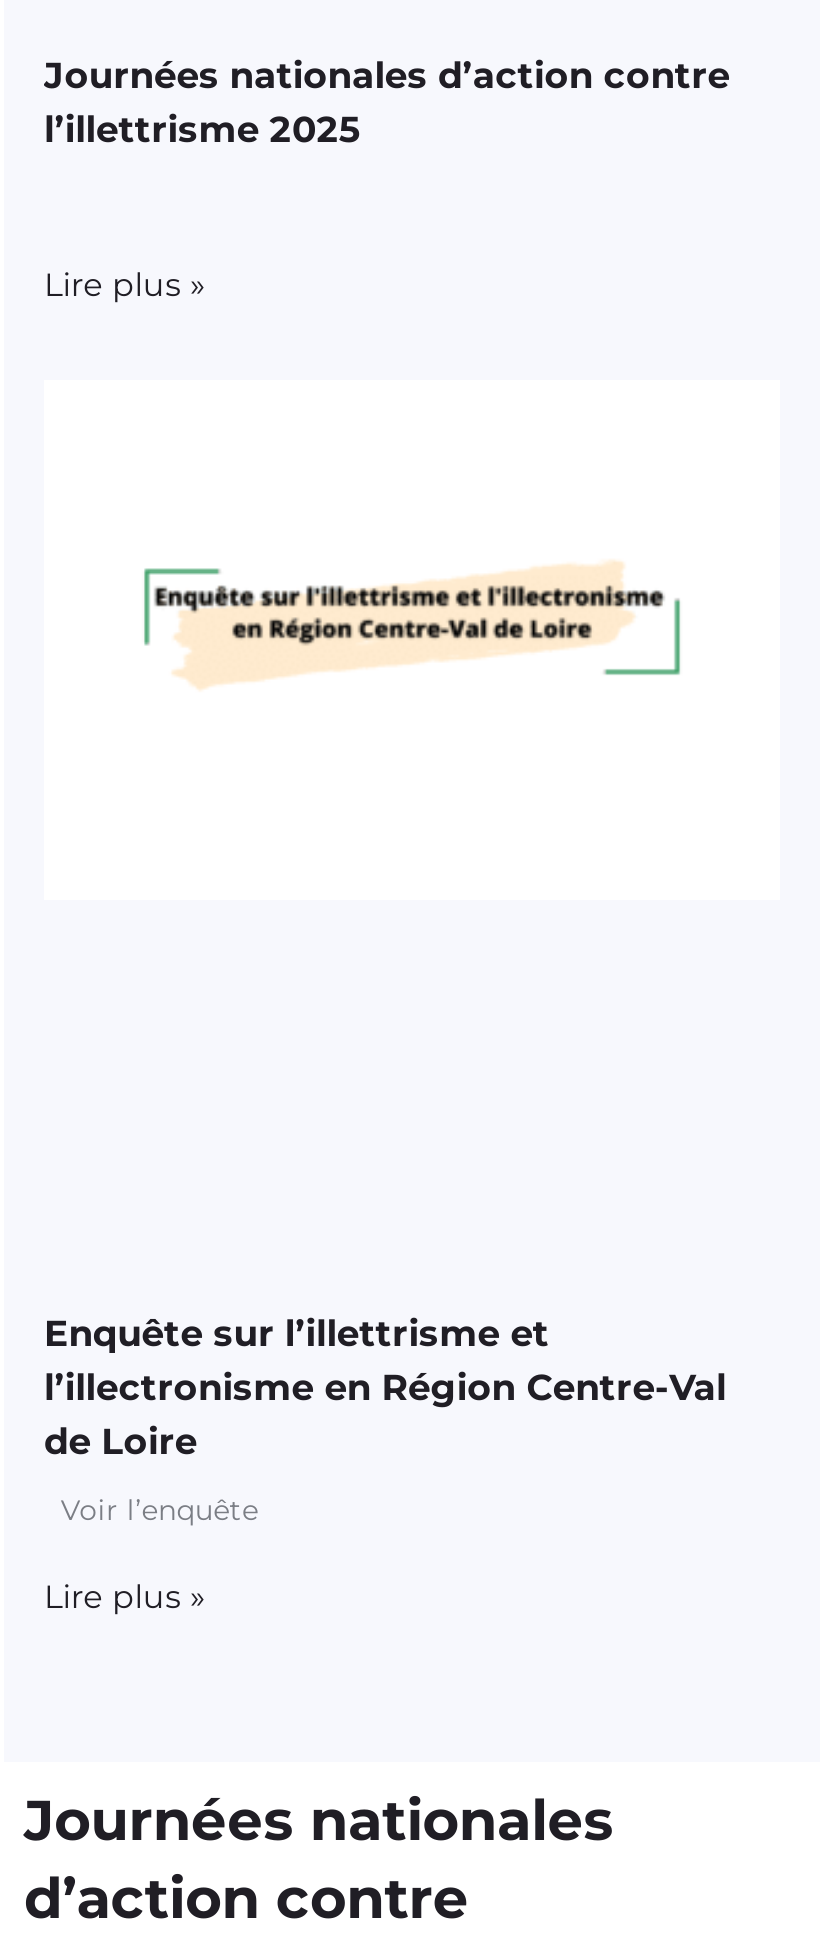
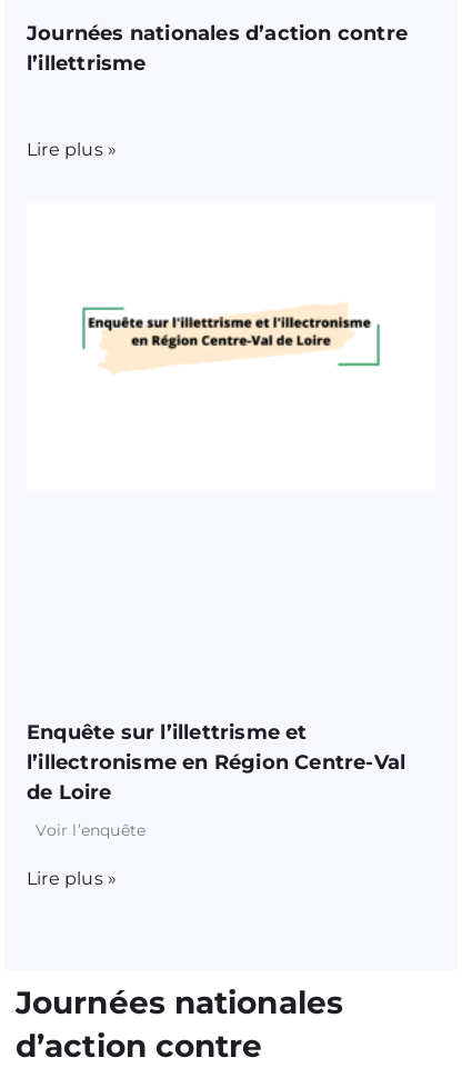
[44,108,361,152] l’illettrisme 2025 -> [27,51,146,75] l’illettrisme

